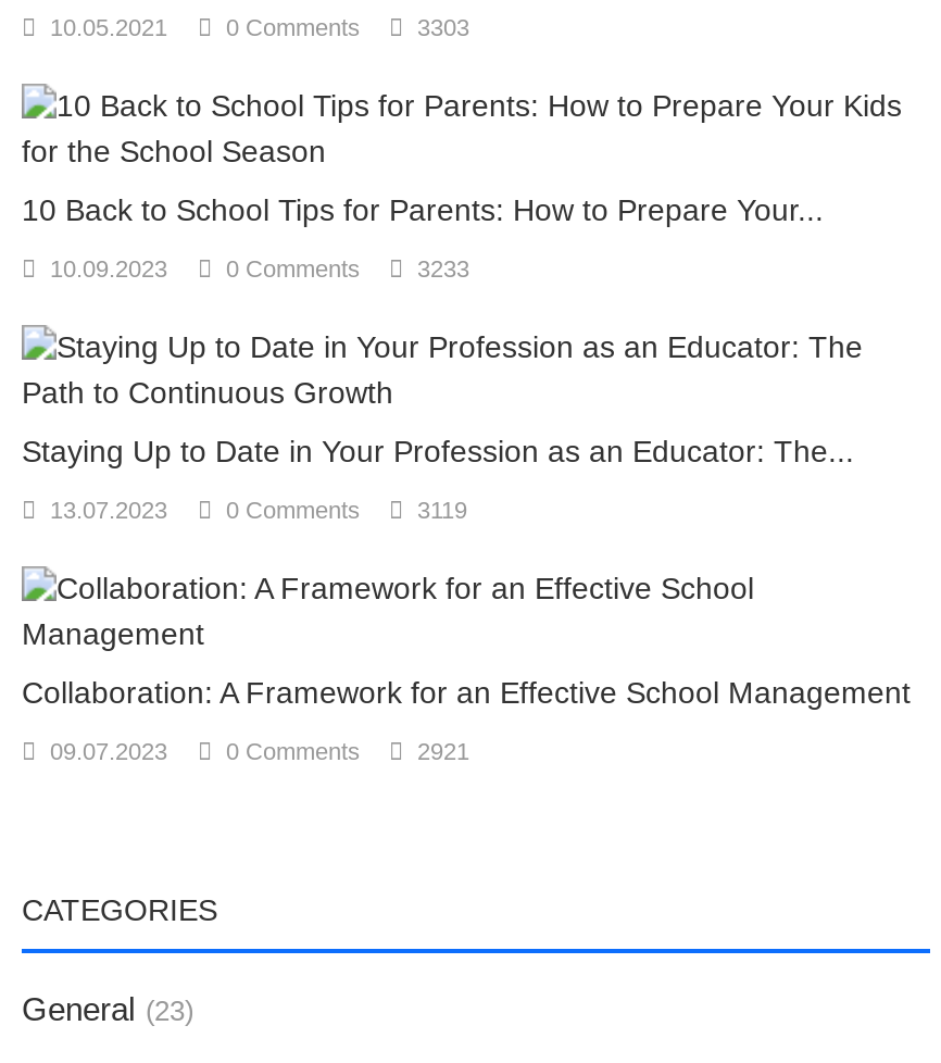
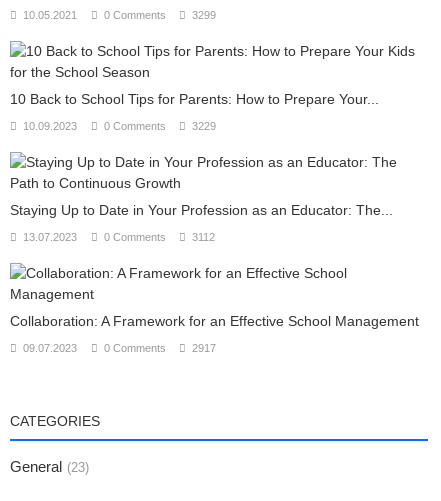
[37,14,469,40] 10.05.2021 0 Comments 3303 -> [17,9,216,21] 10.05.2021 0 Comments 3299
[37,255,469,282] 10.09.2023 0 Comments 3233 -> [17,120,216,132] 10.09.2023 0 Comments 3229
[37,497,467,523] 13.07.2023 0 Comments 3119 -> [17,231,215,243] 13.07.2023 0 Comments 3112
[37,738,469,764] 09.07.2023 0 Comments 2921 -> [17,342,216,354] 09.07.2023 0 Comments 2917

